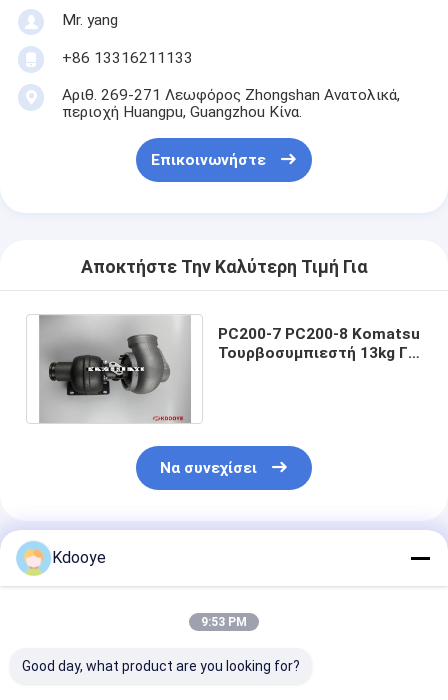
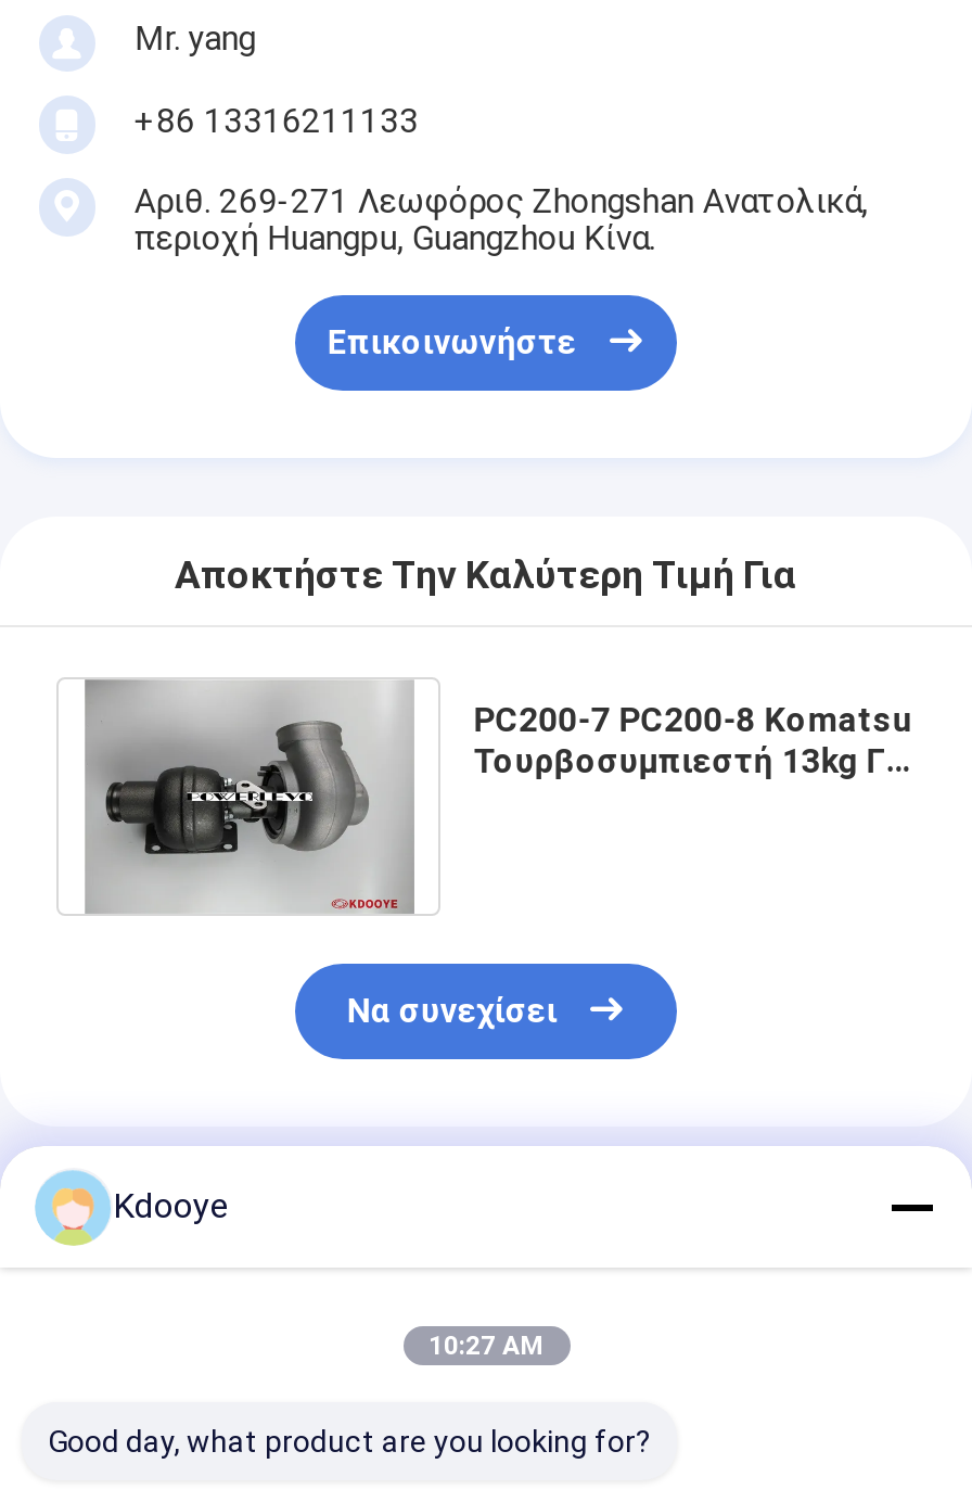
[201,615,247,629] 9:53 PM -> [429,1331,543,1361] 10:27 AM

